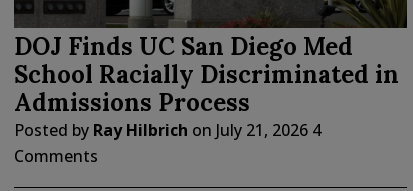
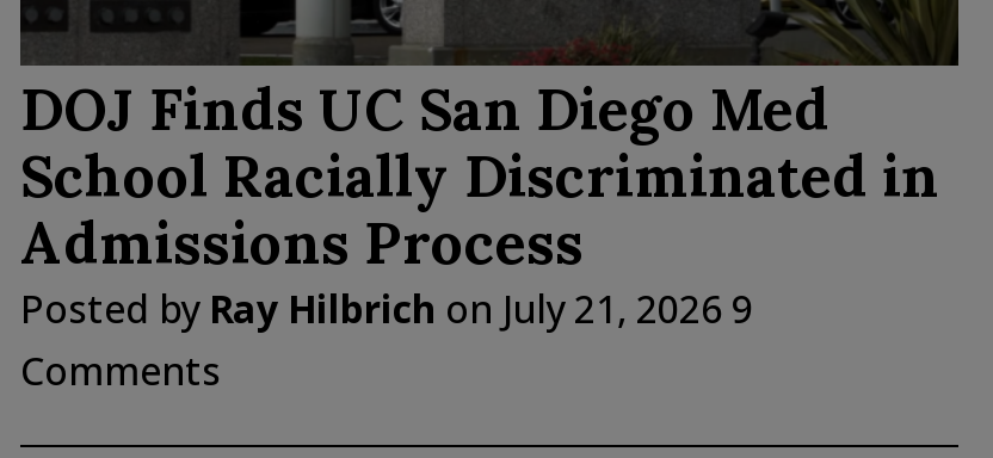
[14,119,321,141] Posted by Ray Hilbrich on July 21, 2026 4 -> [20,283,753,336] Posted by Ray Hilbrich on July 21, 2026 9

